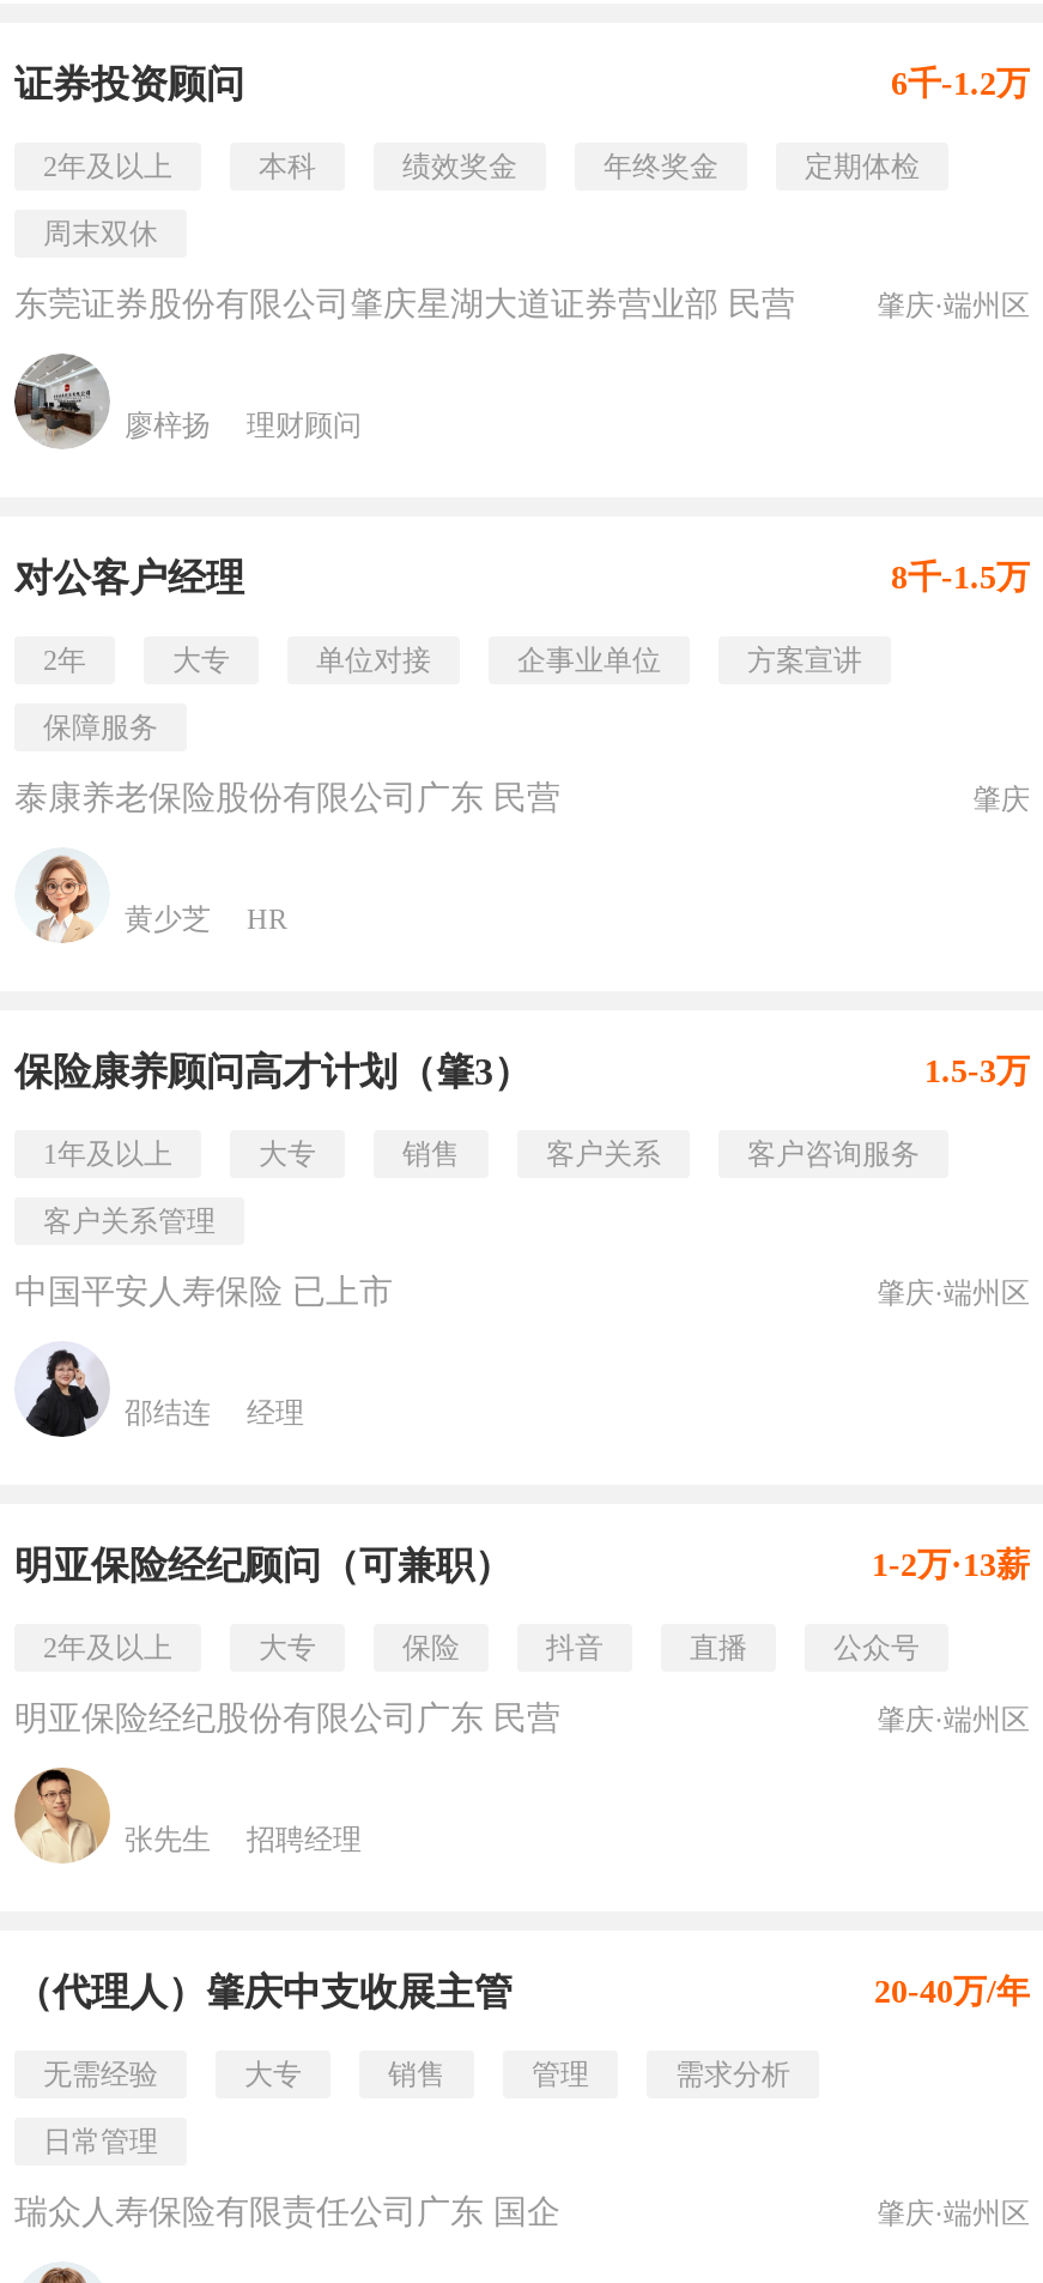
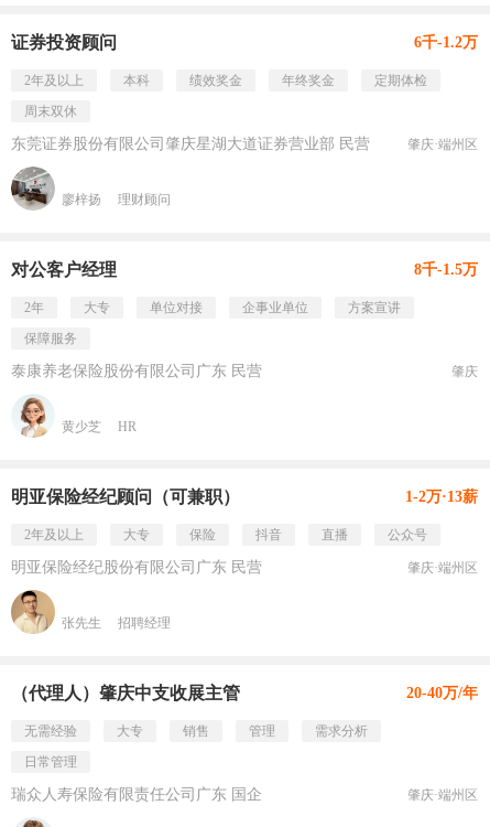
[14,1051,1030,1310] 保险康养顾问高才计划（肇3） | 1.5-3万 | 1年及以上 | 大专 | 销售 | 客户关系 | 客户咨询服务 | 客户关系管理 | 中国平安人寿保险 已上市 | 肇庆·端州区 -> none
[24,1348,304,1439] [image] | 邵结连 | 经理 -> none

